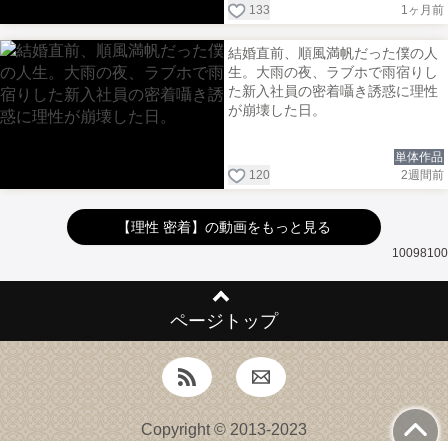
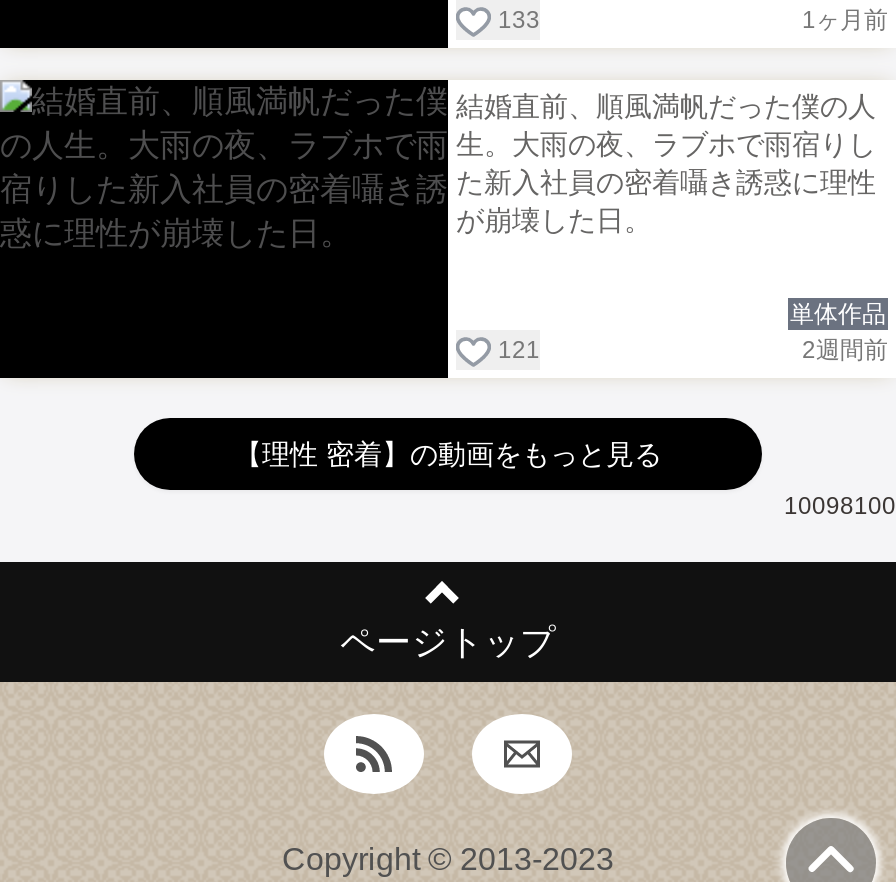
[249,168,270,182] 120 -> [498,336,540,364] 121

